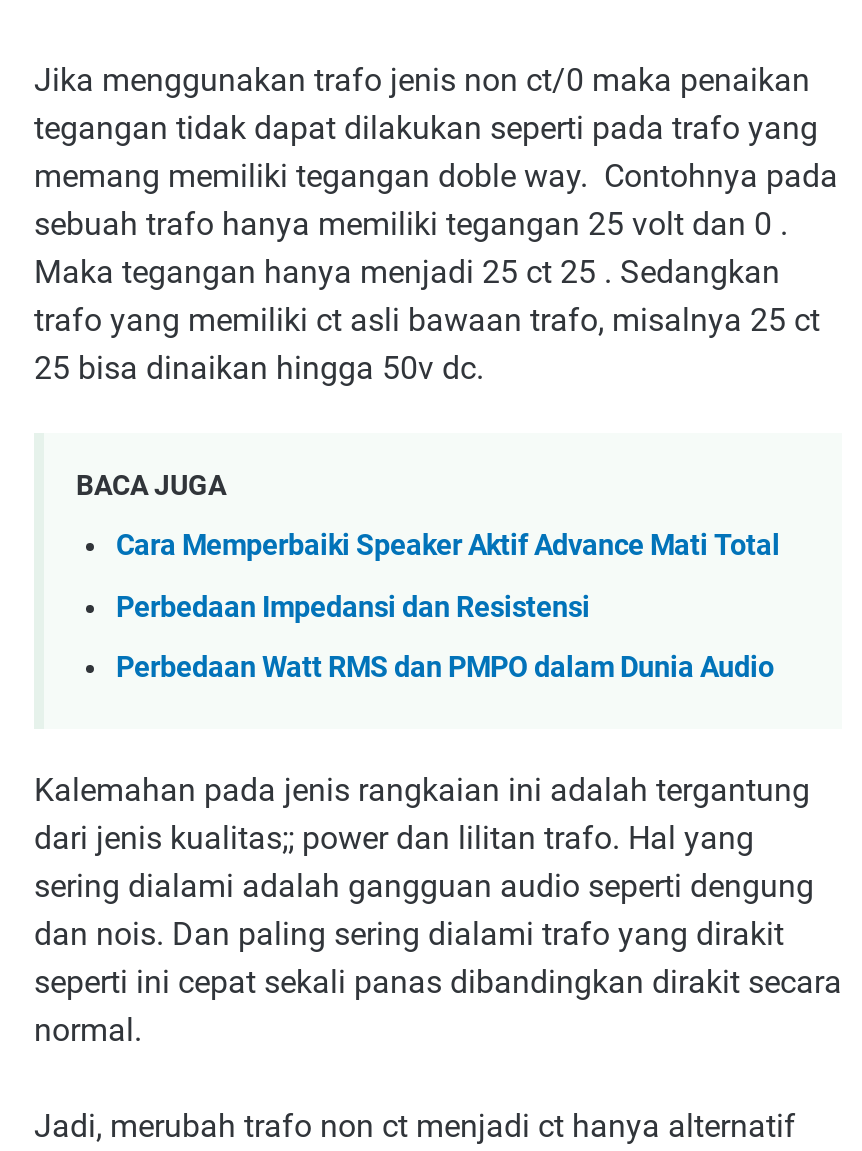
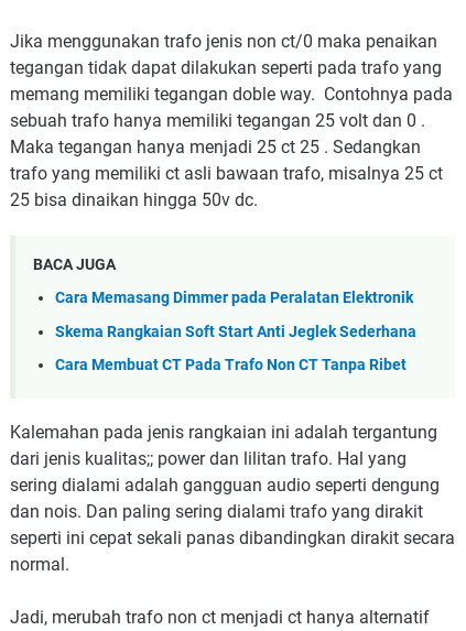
[116,529,780,563] Cara Memperbaiki Speaker Aktif Advance Mati Total -> [55,289,413,307] Cara Memasang Dimmer pada Peralatan Elektronik
[116,591,590,625] Perbedaan Impedansi dan Resistensi -> [55,322,416,341] Skema Rangkaian Soft Start Anti Jeglek Sederhana
[116,652,774,686] Perbedaan Watt RMS dan PMPO dalam Dunia Audio -> [55,356,407,375] Cara Membuat CT Pada Trafo Non CT Tanpa Ribet

